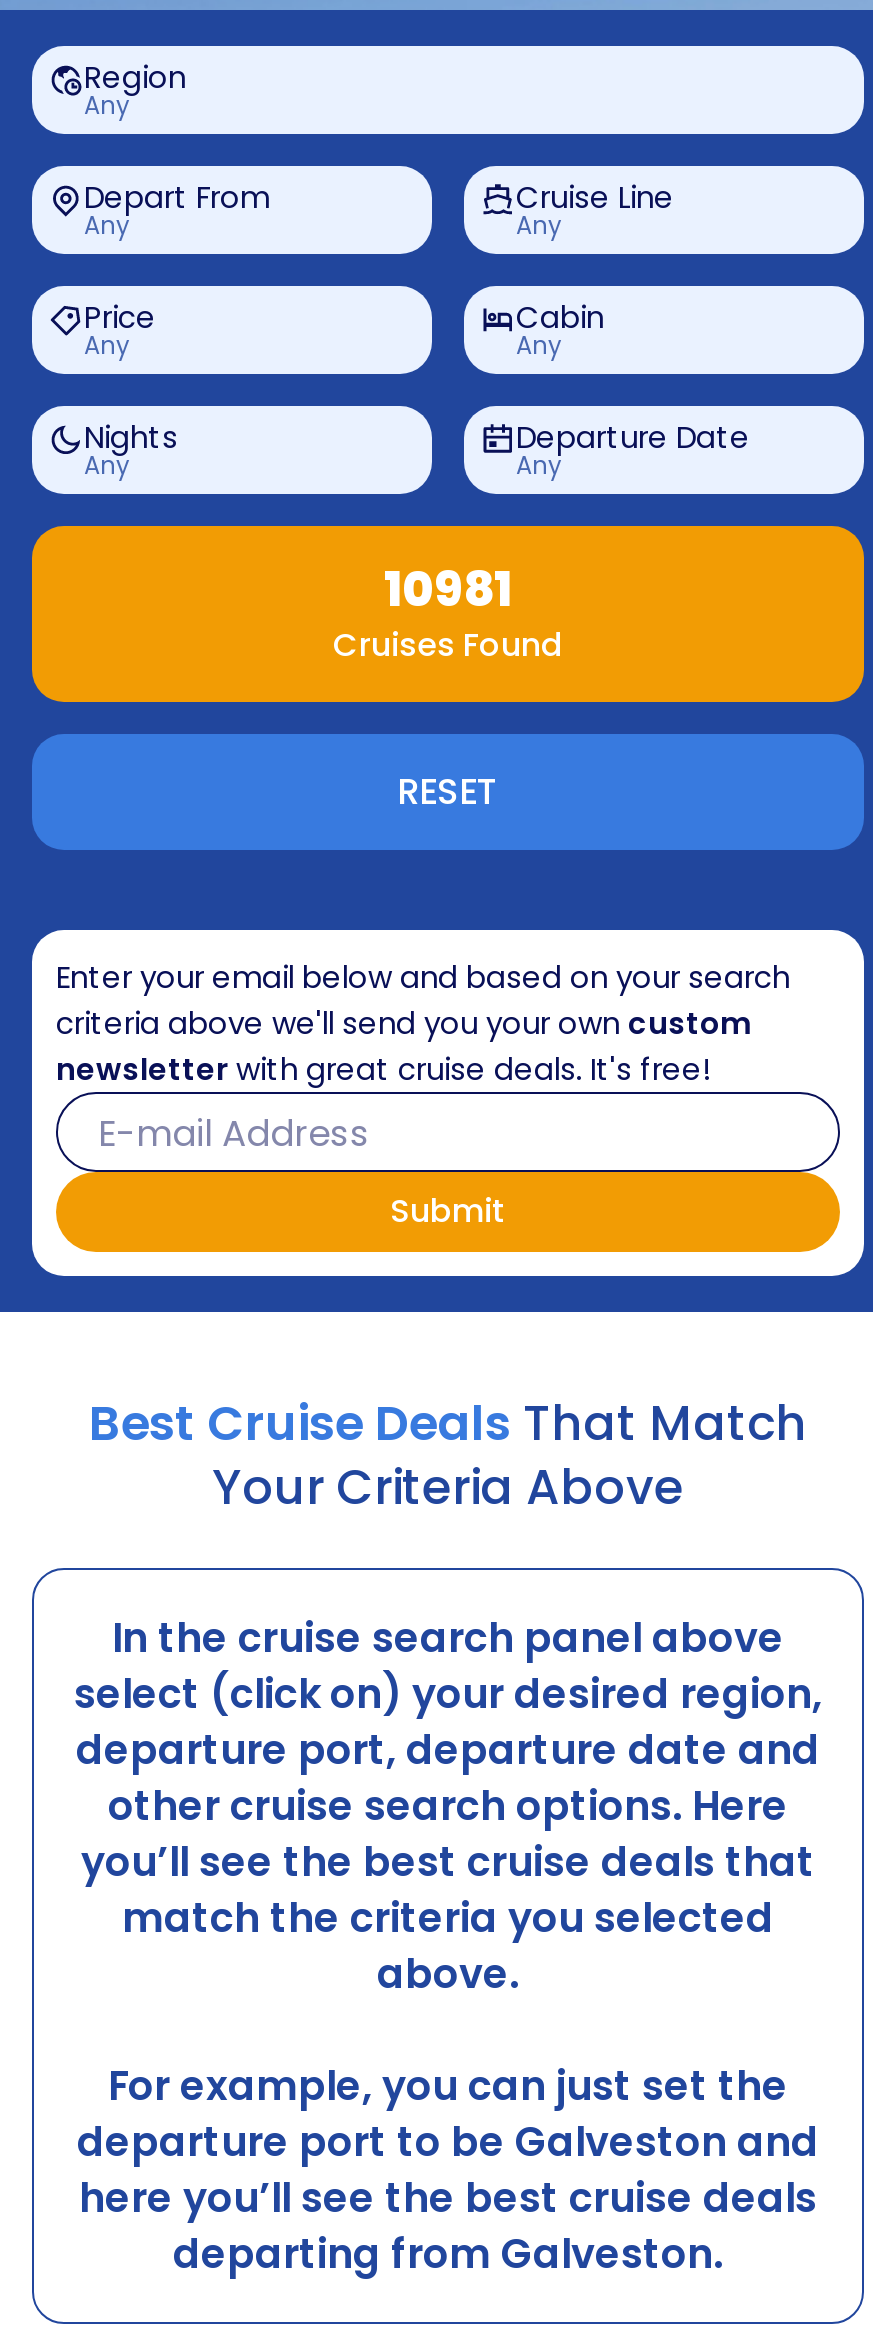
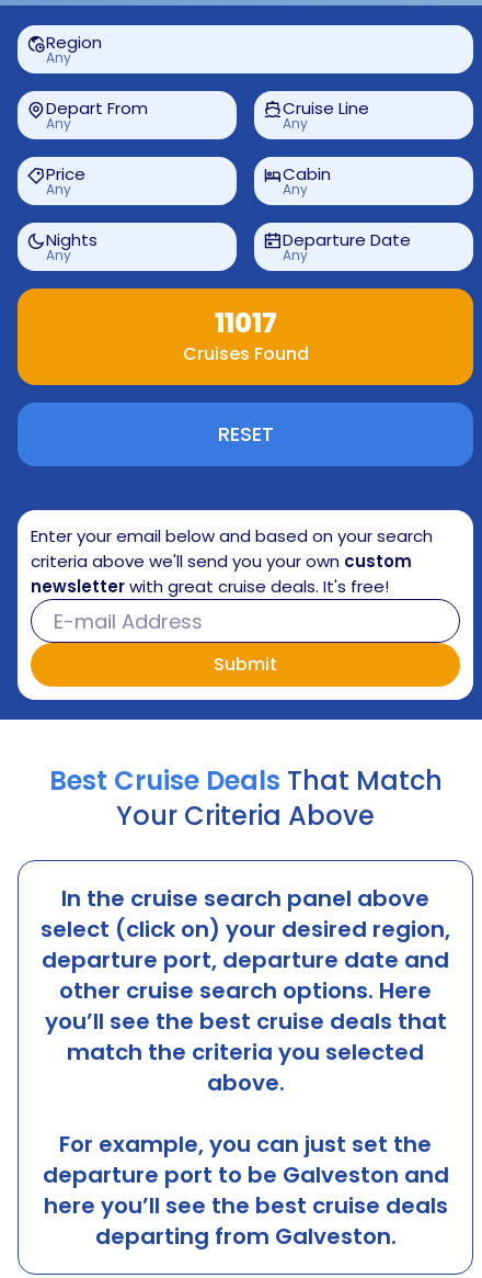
[384,556,512,622] 10981 -> [214,305,277,341] 11017

